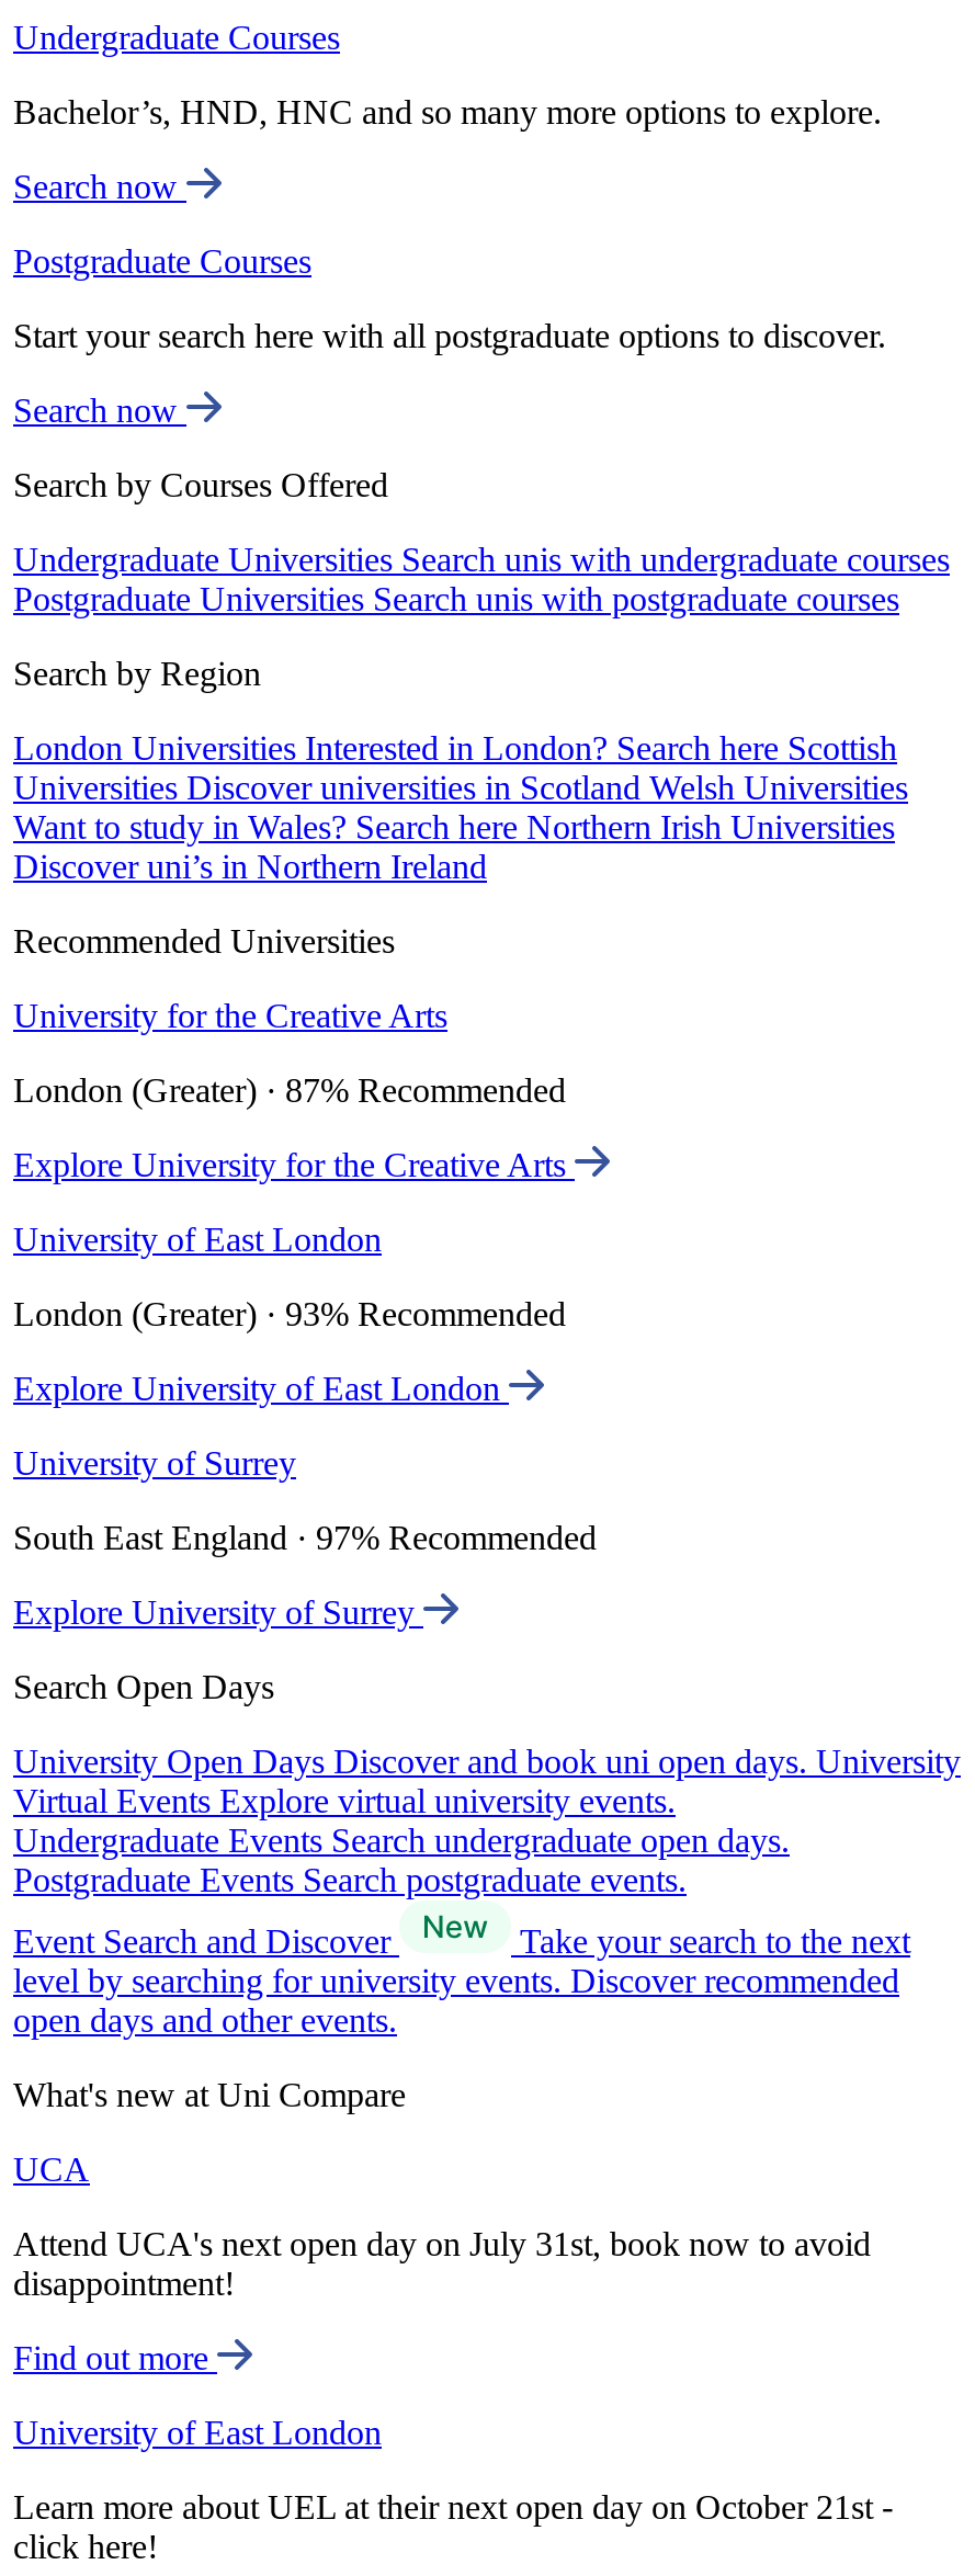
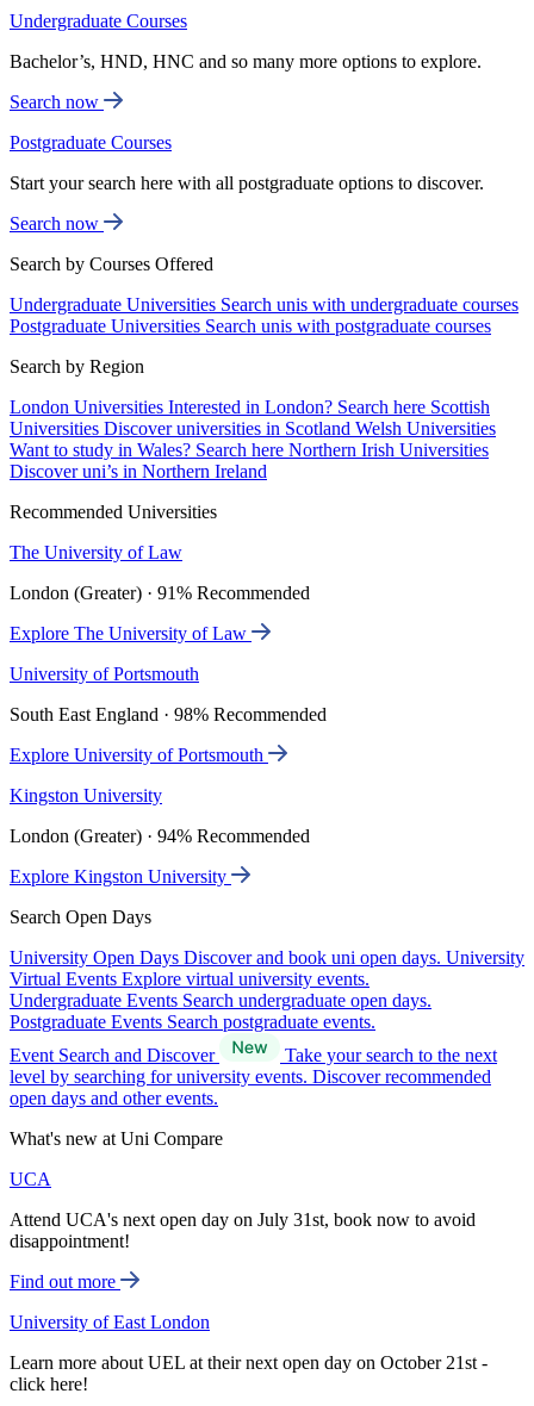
[13,997,447,1034] University for the Creative Arts -> [10,542,182,563] The University of Law
[13,1072,566,1109] London (Greater) · 87% Recommended -> [10,583,310,603] London (Greater) · 91% Recommended
[13,1146,575,1183] Explore University for the Creative Arts -> [10,623,252,644] Explore The University of Law
[13,1221,382,1258] University of East London -> [10,664,199,684] University of Portsmouth
[13,1295,566,1333] London (Greater) · 93% Recommended -> [10,704,327,725] South East England · 98% Recommended
[13,1370,509,1407] Explore University of East London -> [10,745,268,765] Explore University of Portsmouth
[13,1444,296,1482] University of Surrey -> [10,785,162,806] Kingston University
[13,1519,597,1556] South East England · 97% Recommended -> [10,826,310,846] London (Greater) · 94% Recommended
[13,1594,423,1631] Explore University of Surrey -> [10,866,231,887] Explore Kingston University

